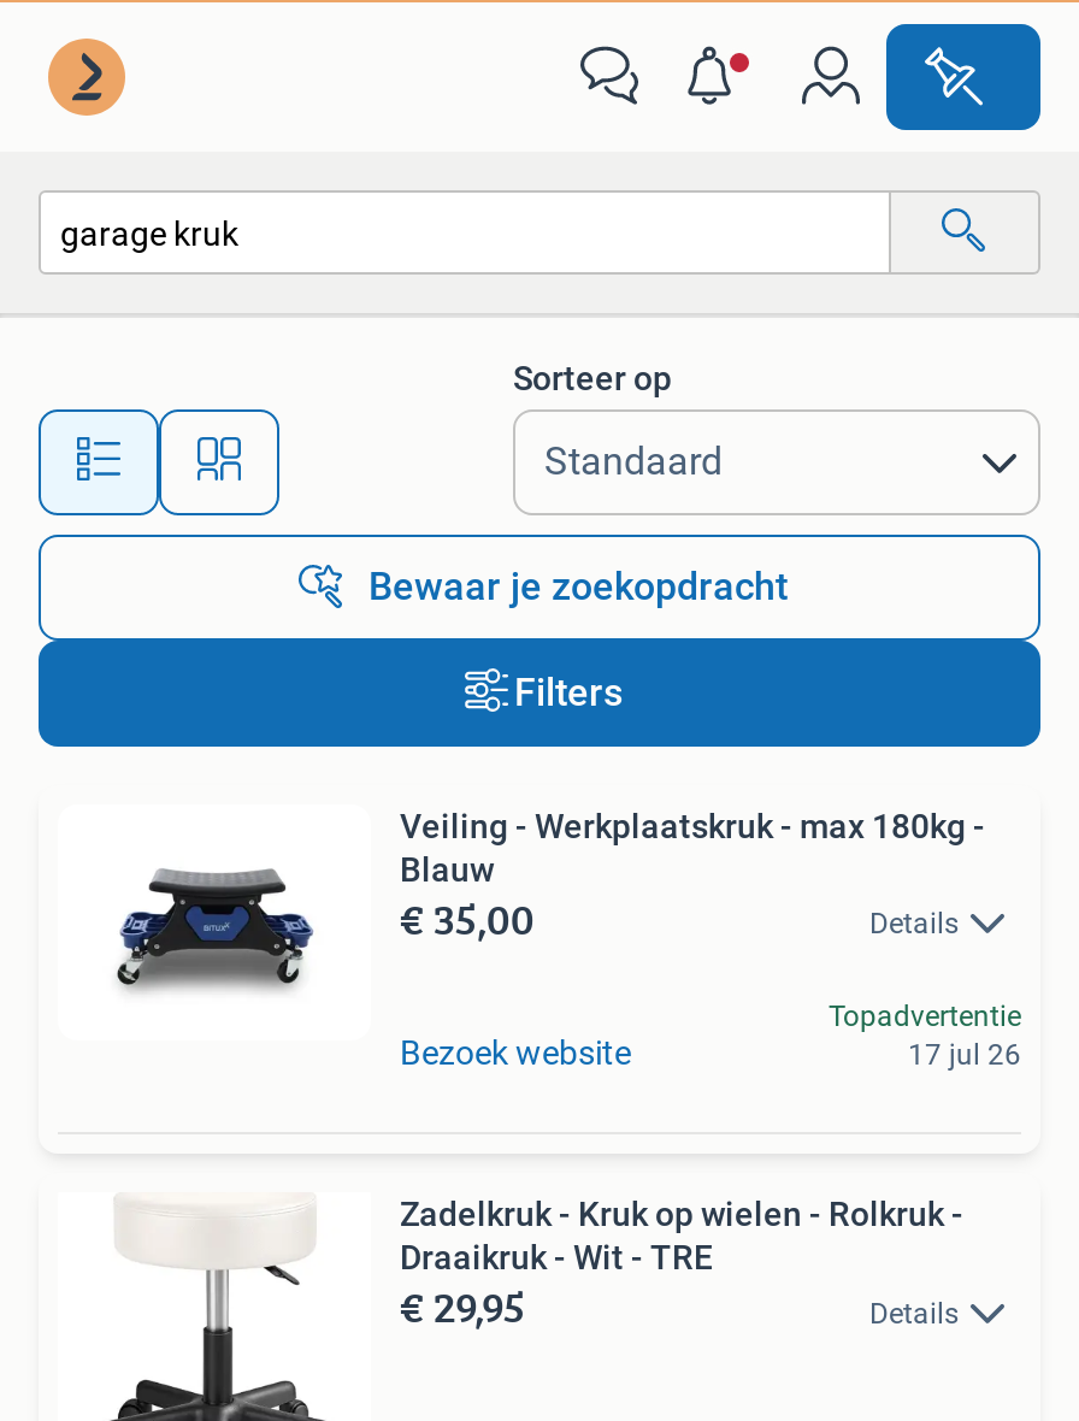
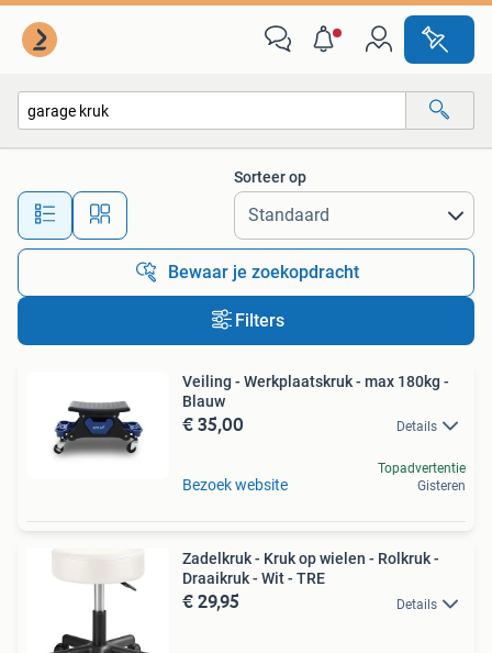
[908,1039,1021,1072] 17 jul 26 -> [417,479,466,494] Gisteren

